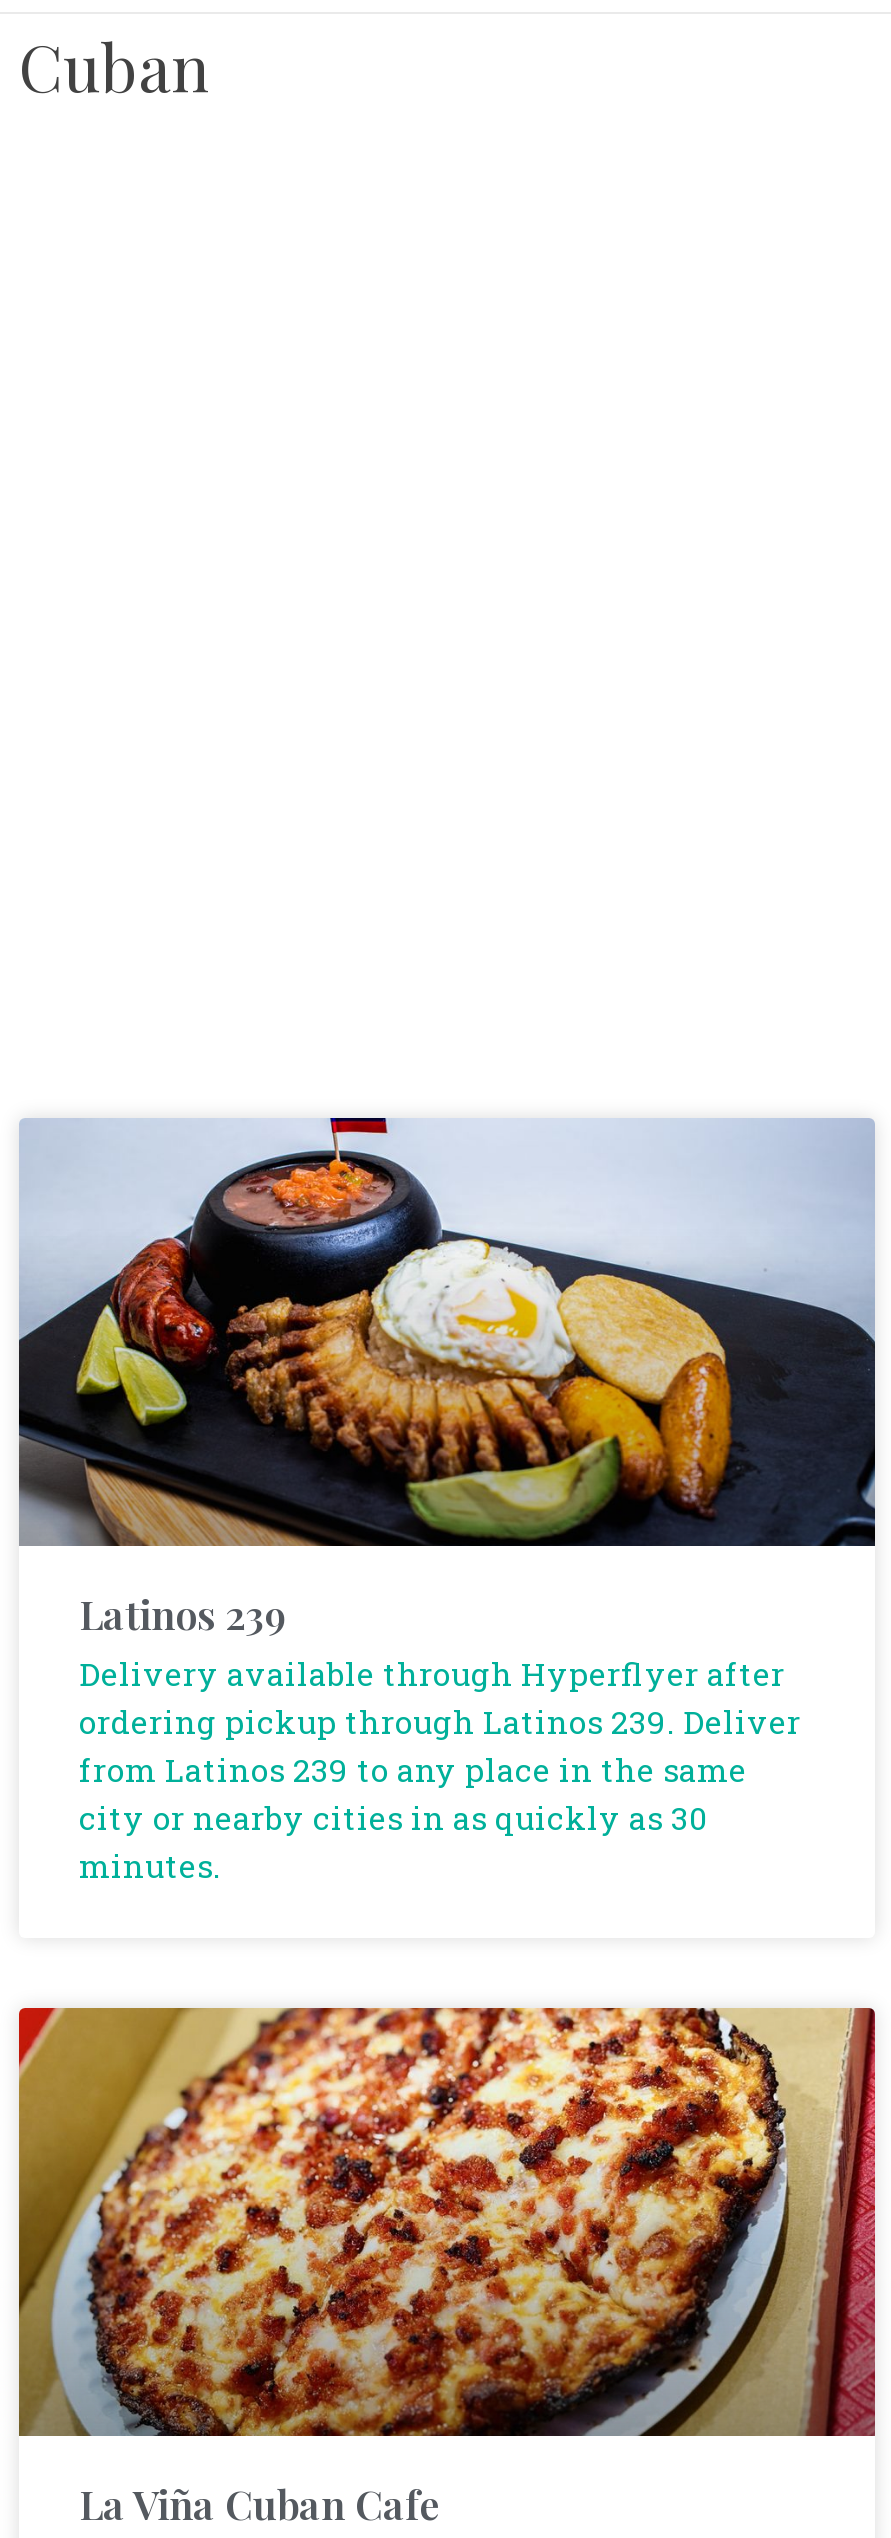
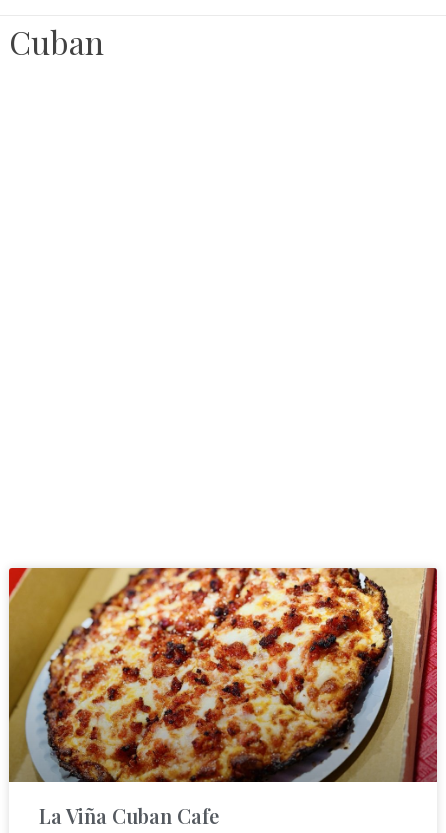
[17,1116,877,1887] [image] | Latinos 239 | Delivery available through Hyperflyer after | ordering pickup through Latinos 239. Deliver | from Latinos 239 to any place in the same | city or nearby cities in as quickly as 30 | minutes. -> none

